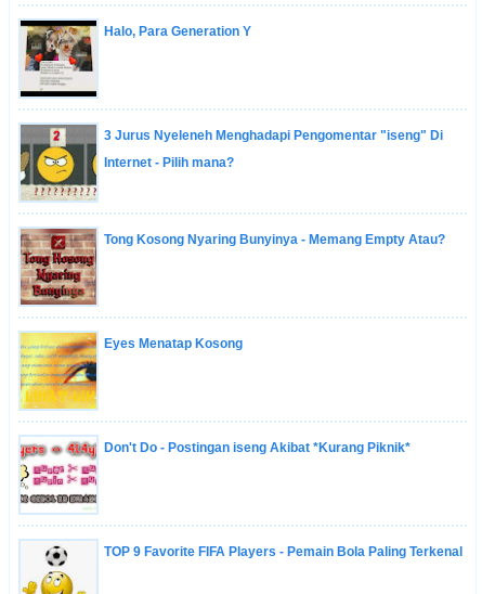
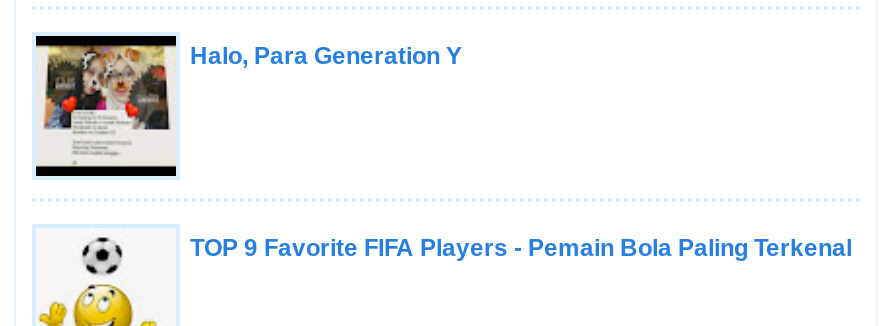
[19,124,443,203] [image] | 3 Jurus Nyeleneh Menghadapi Pengomentar "iseng" Di | Internet - Pilih mana? -> none
[19,227,445,307] [image] | Tong Kosong Nyaring Bunyinya - Memang Empty Atau? -> none
[19,331,243,411] [image] | Eyes Menatap Kosong -> none
[19,437,411,513] [image] | Don't Do - Postingan iseng Akibat *Kurang Piknik* -> none

